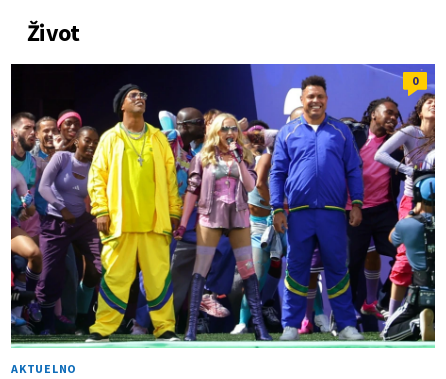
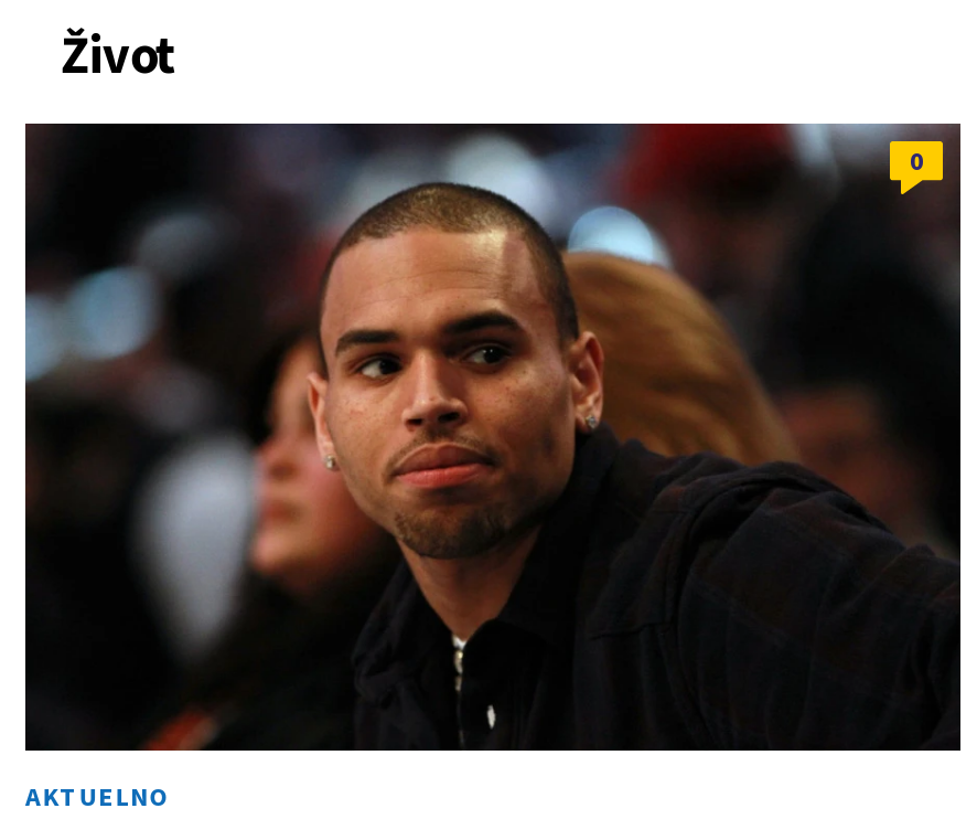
[10,63,436,349] [image] -> [23,121,963,753] [image]

